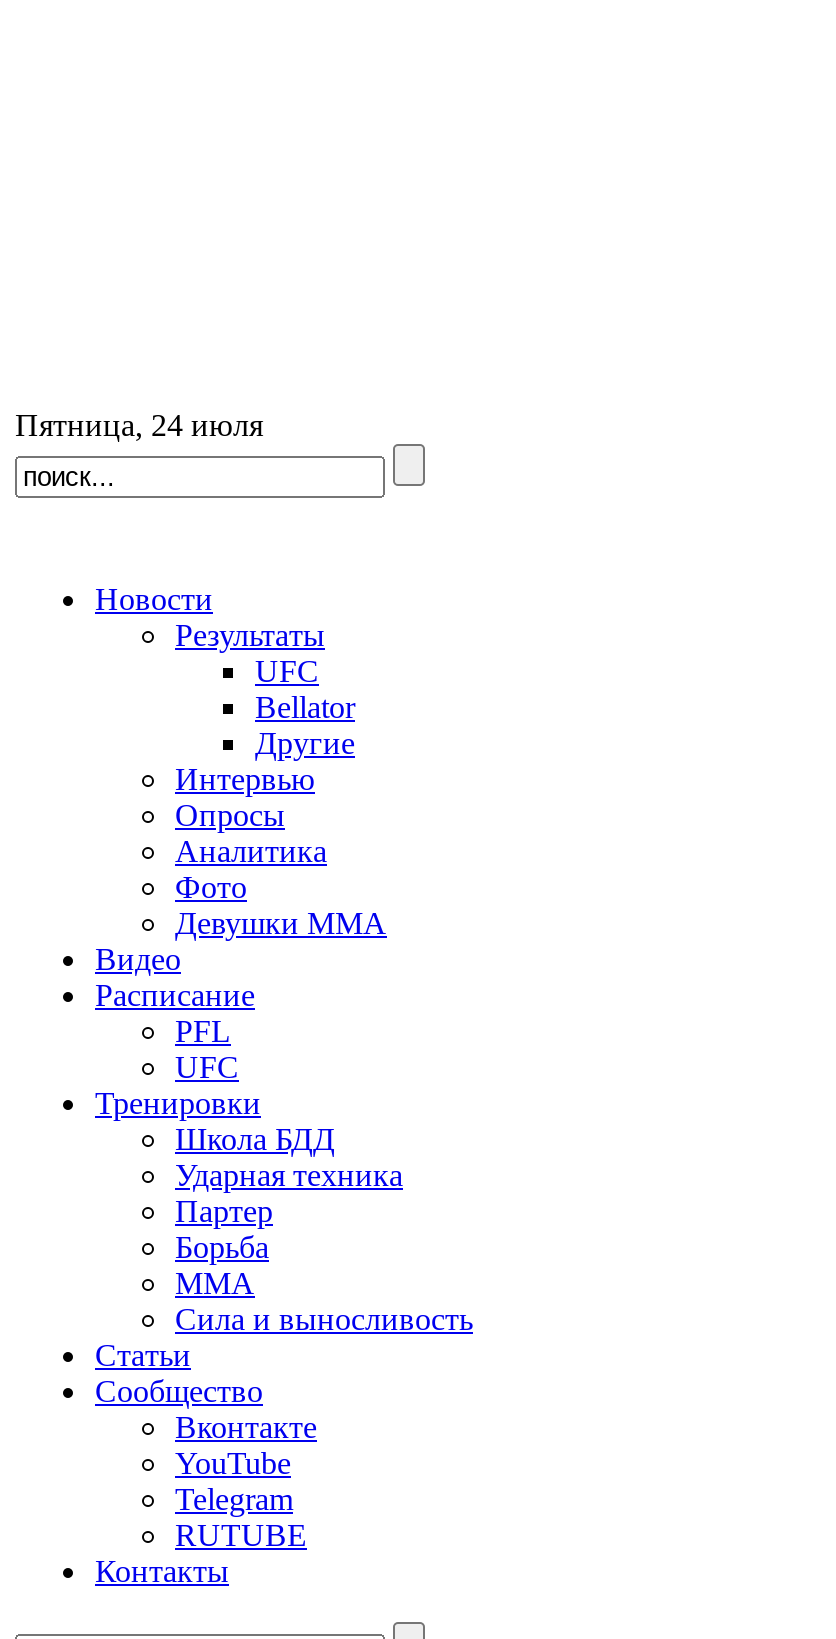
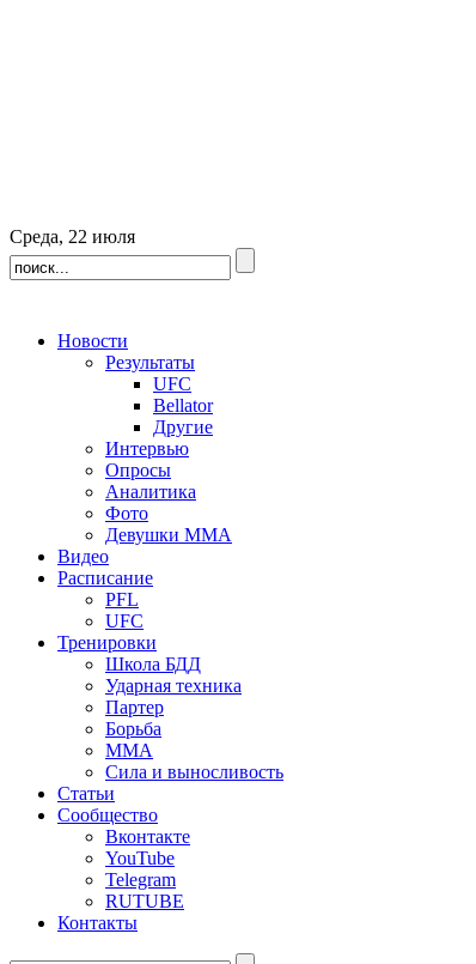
[15,408,263,442] Пятница, 24 июля -> [10,226,135,247] Среда, 22 июля

